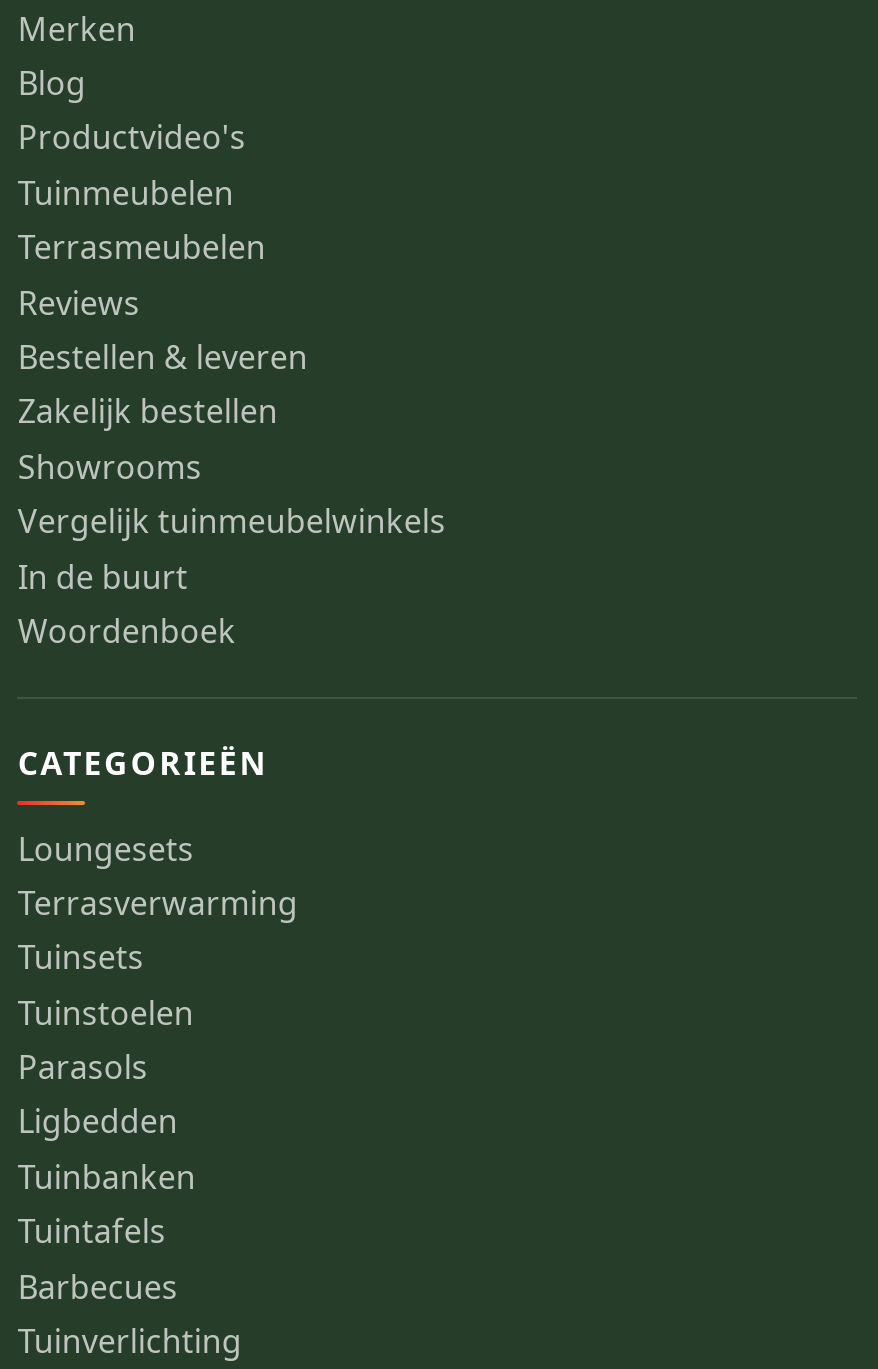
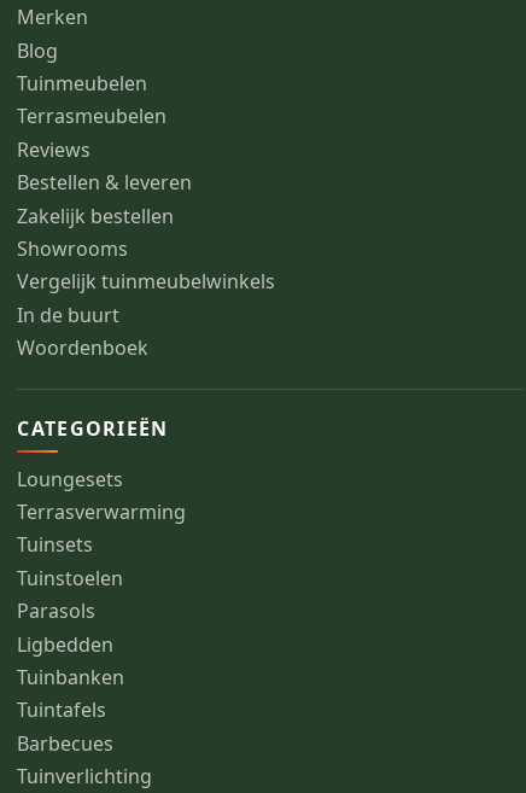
[18,116,246,160] Productvideo's -> none

